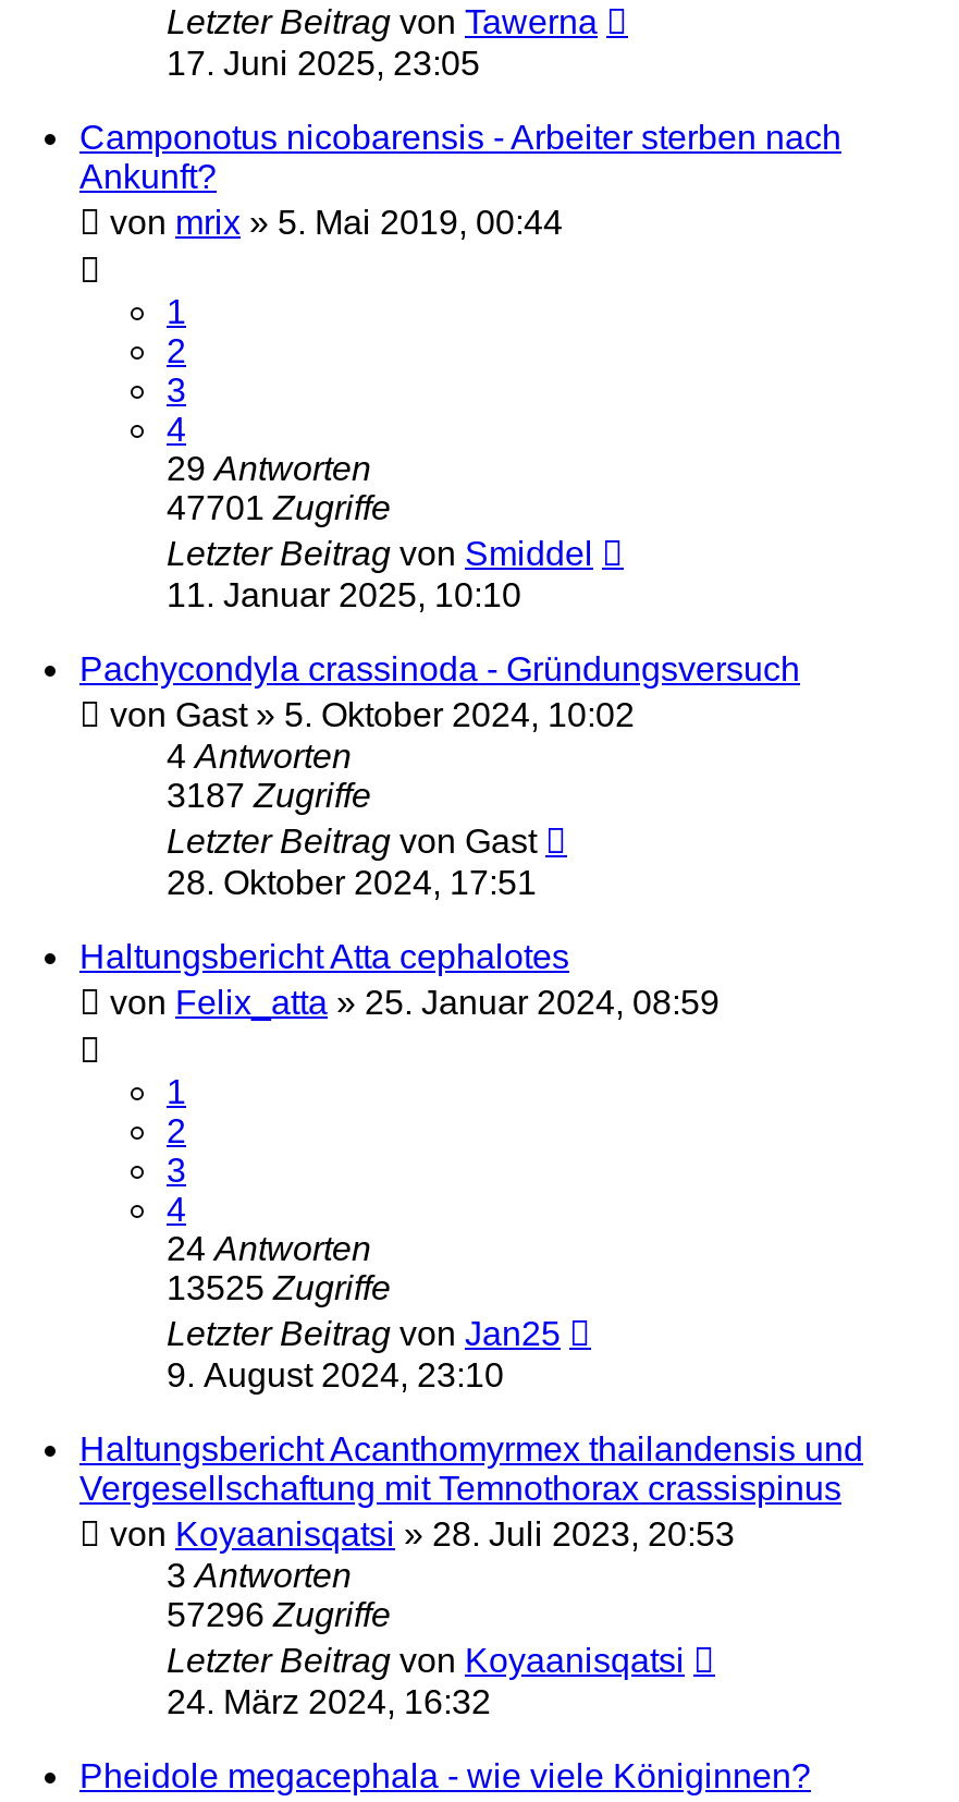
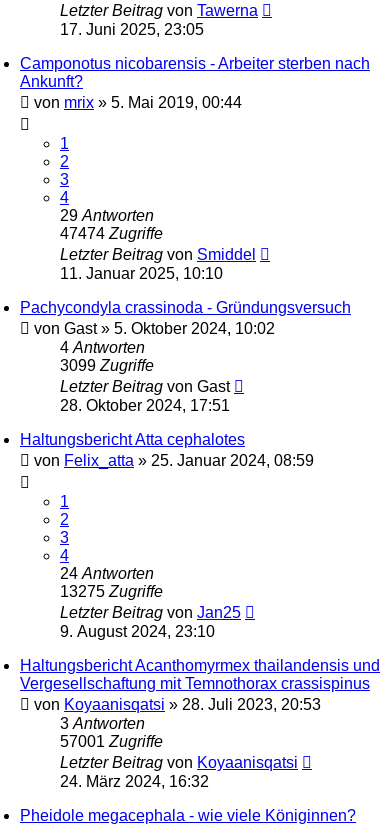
[167,490,391,527] 47701 Zugriffe -> [60,225,163,242] 47474 Zugriffe
[167,777,371,814] 3187 Zugriffe -> [60,357,154,374] 3099 Zugriffe
[167,1270,391,1307] 13525 Zugriffe -> [60,583,163,600] 13275 Zugriffe
[167,1597,391,1634] 57296 Zugriffe -> [60,733,163,750] 57001 Zugriffe

